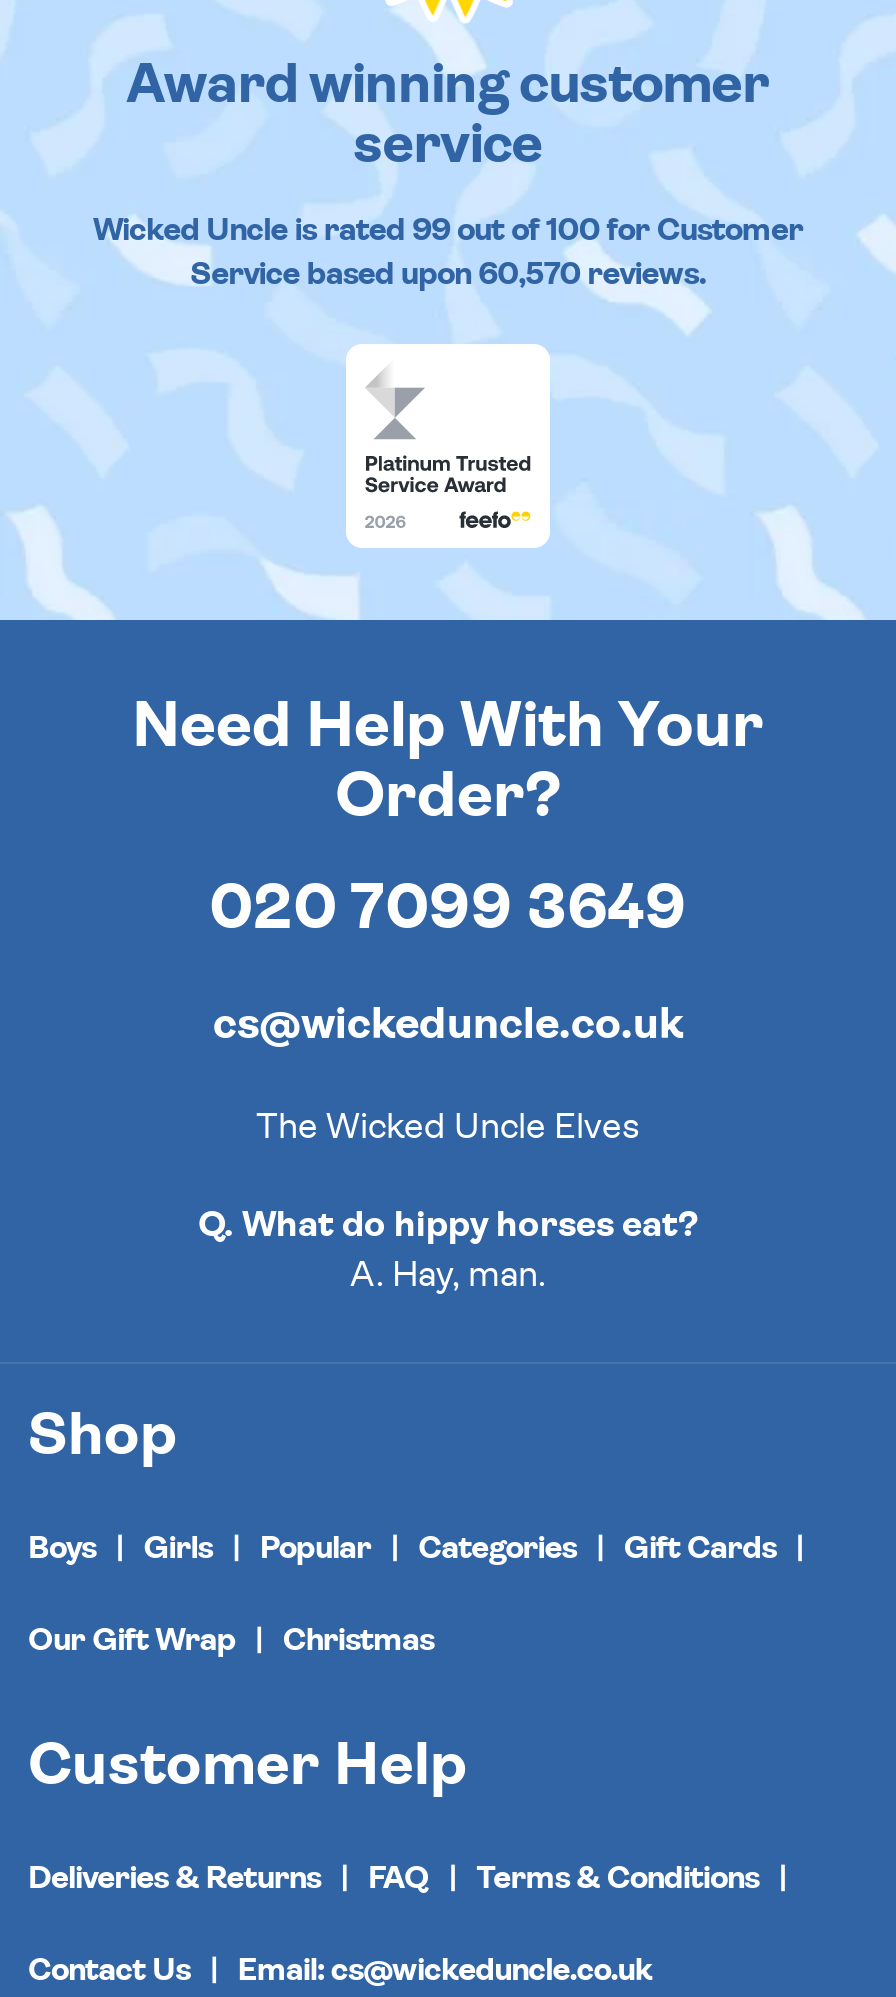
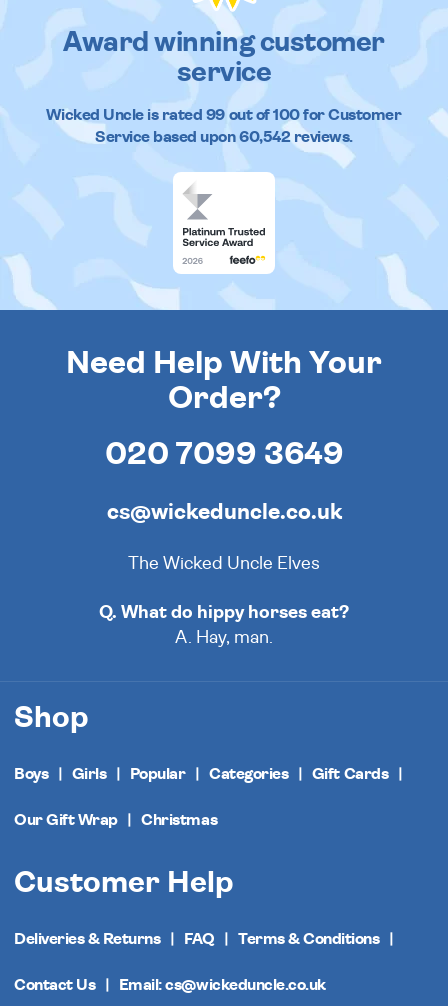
[190,258,706,290] Service based upon 60,570 reviews. -> [95,129,353,145] Service based upon 60,542 reviews.

